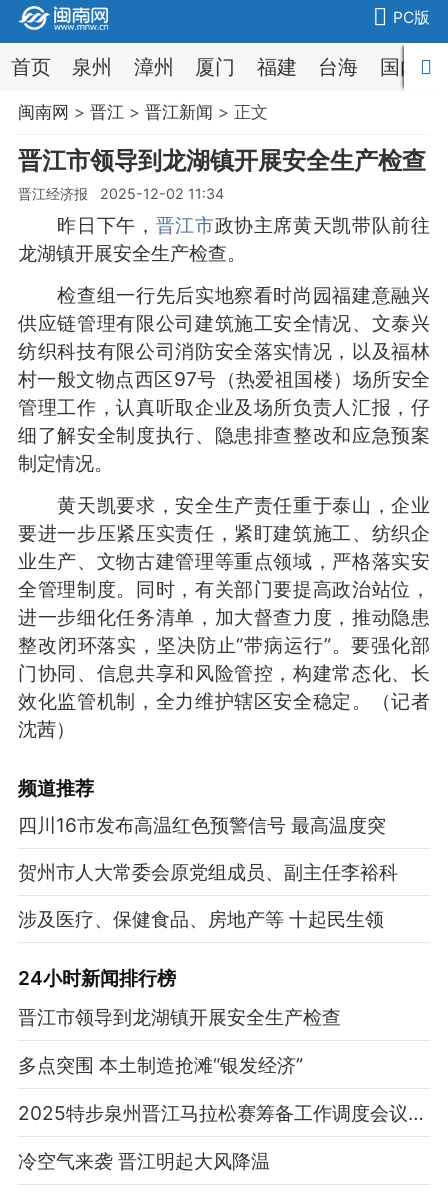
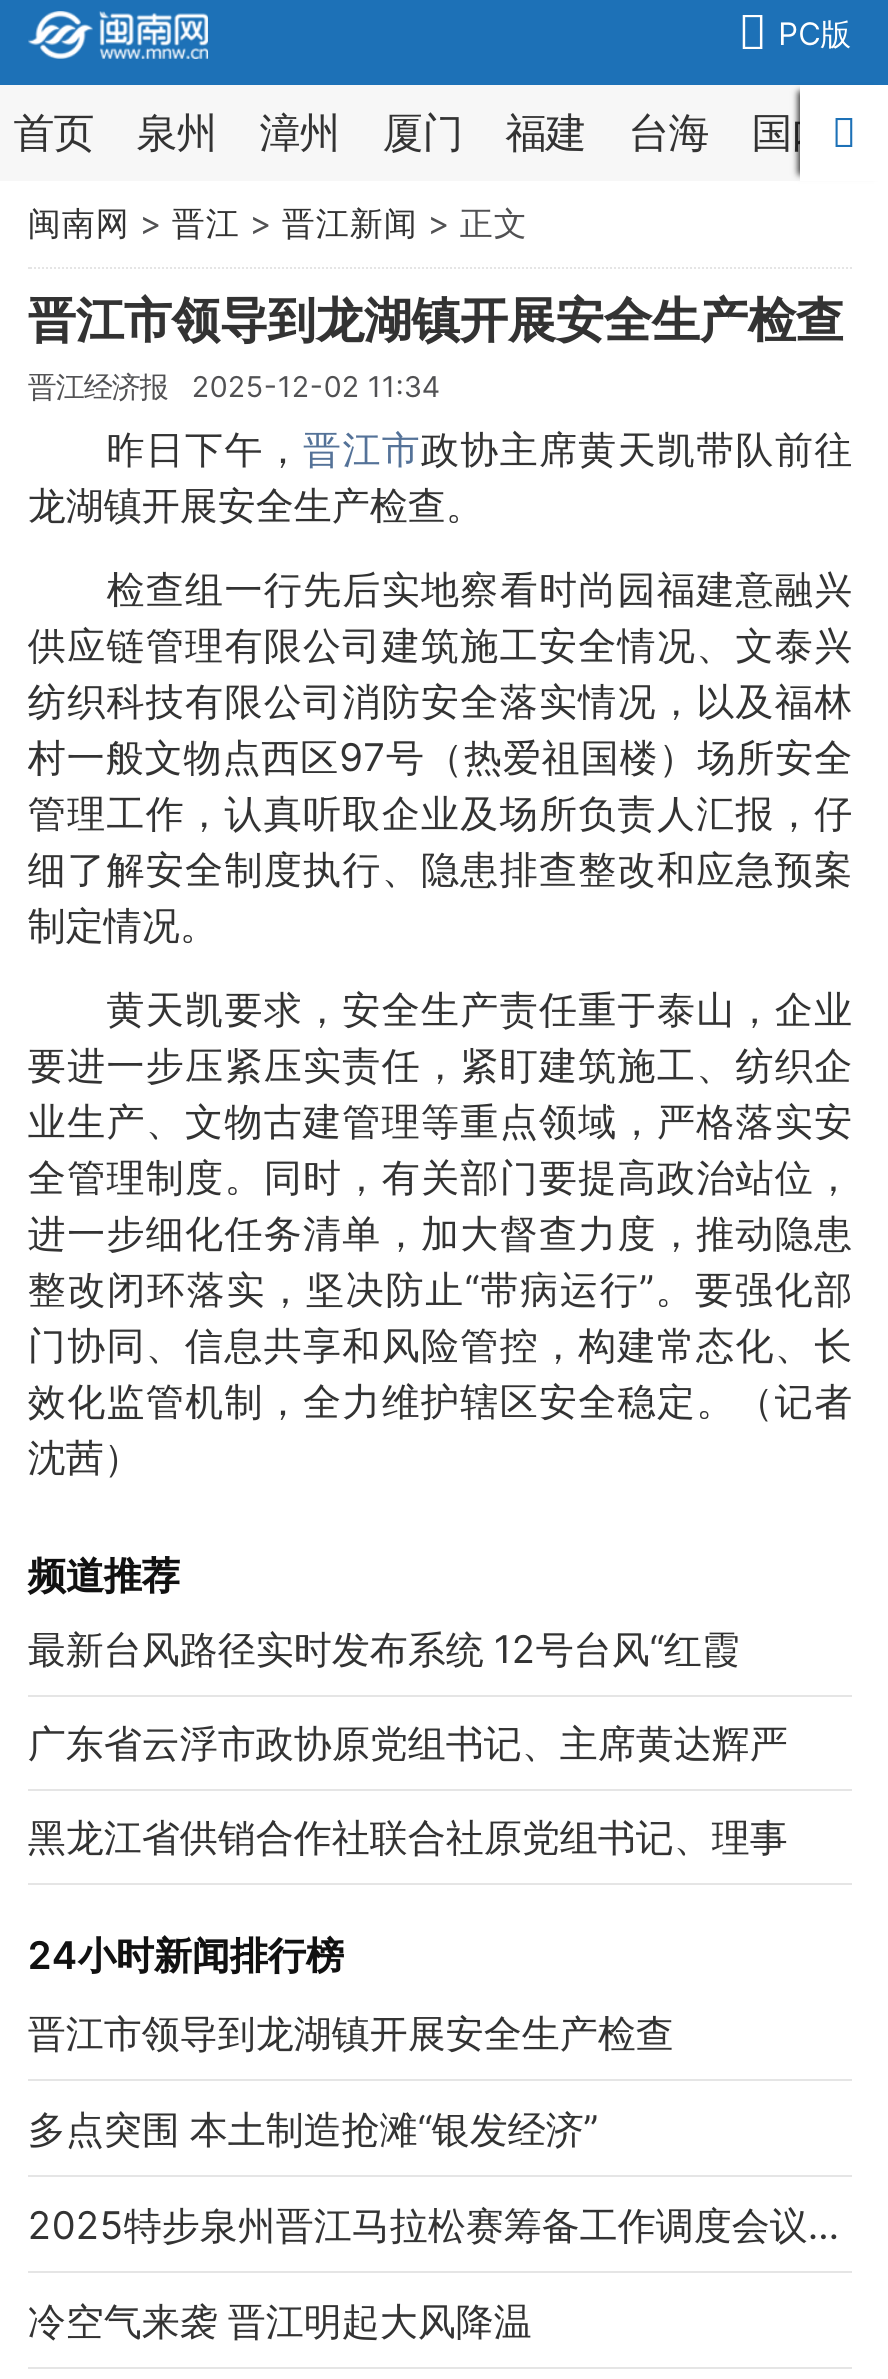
[18,813,386,837] 四川16市发布高温红色预警信号 最高温度突 -> [28,1625,740,1673] 最新台风路径实时发布系统 12号台风“红霞
[18,860,398,884] 贺州市人大常委会原党组成员、副主任李裕科 -> [28,1719,788,1767] 广东省云浮市政协原党组书记、主席黄达辉严
[18,907,384,931] 涉及医疗、保健食品、房地产等 十起民生领 -> [28,1812,788,1860] 黑龙江省供销合作社联合社原党组书记、理事

